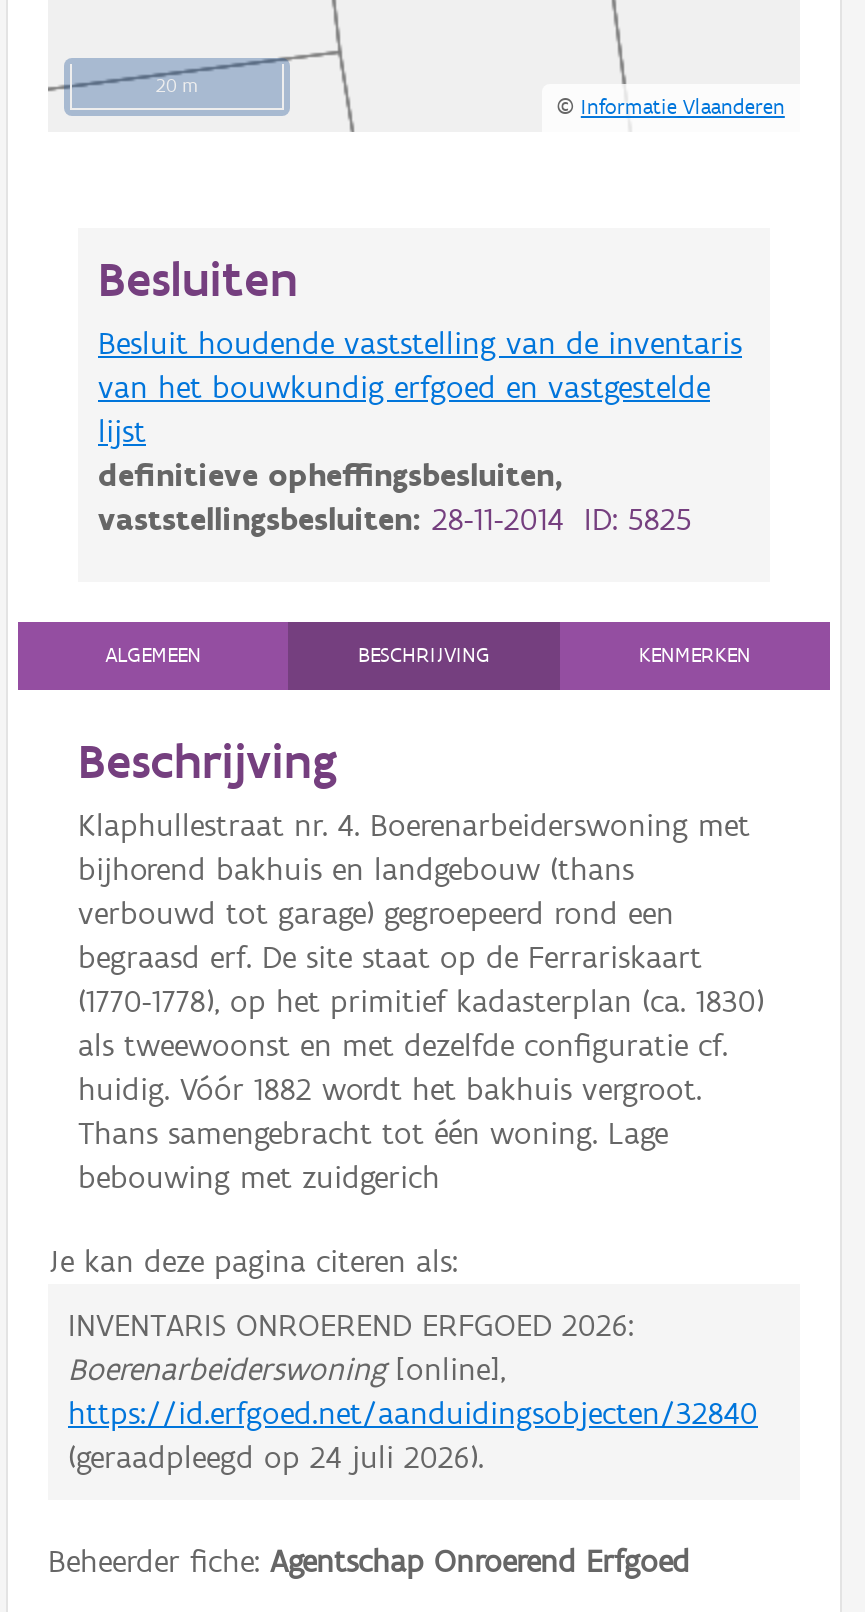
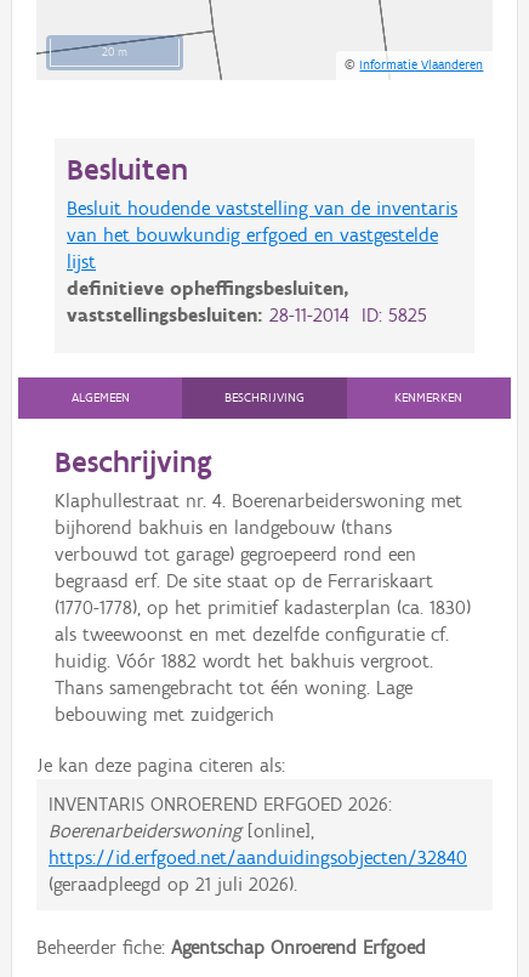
[68,1438,484,1476] (geraadpleegd op 24 juli 2026). -> [49,873,297,896] (geraadpleegd op 21 juli 2026).

